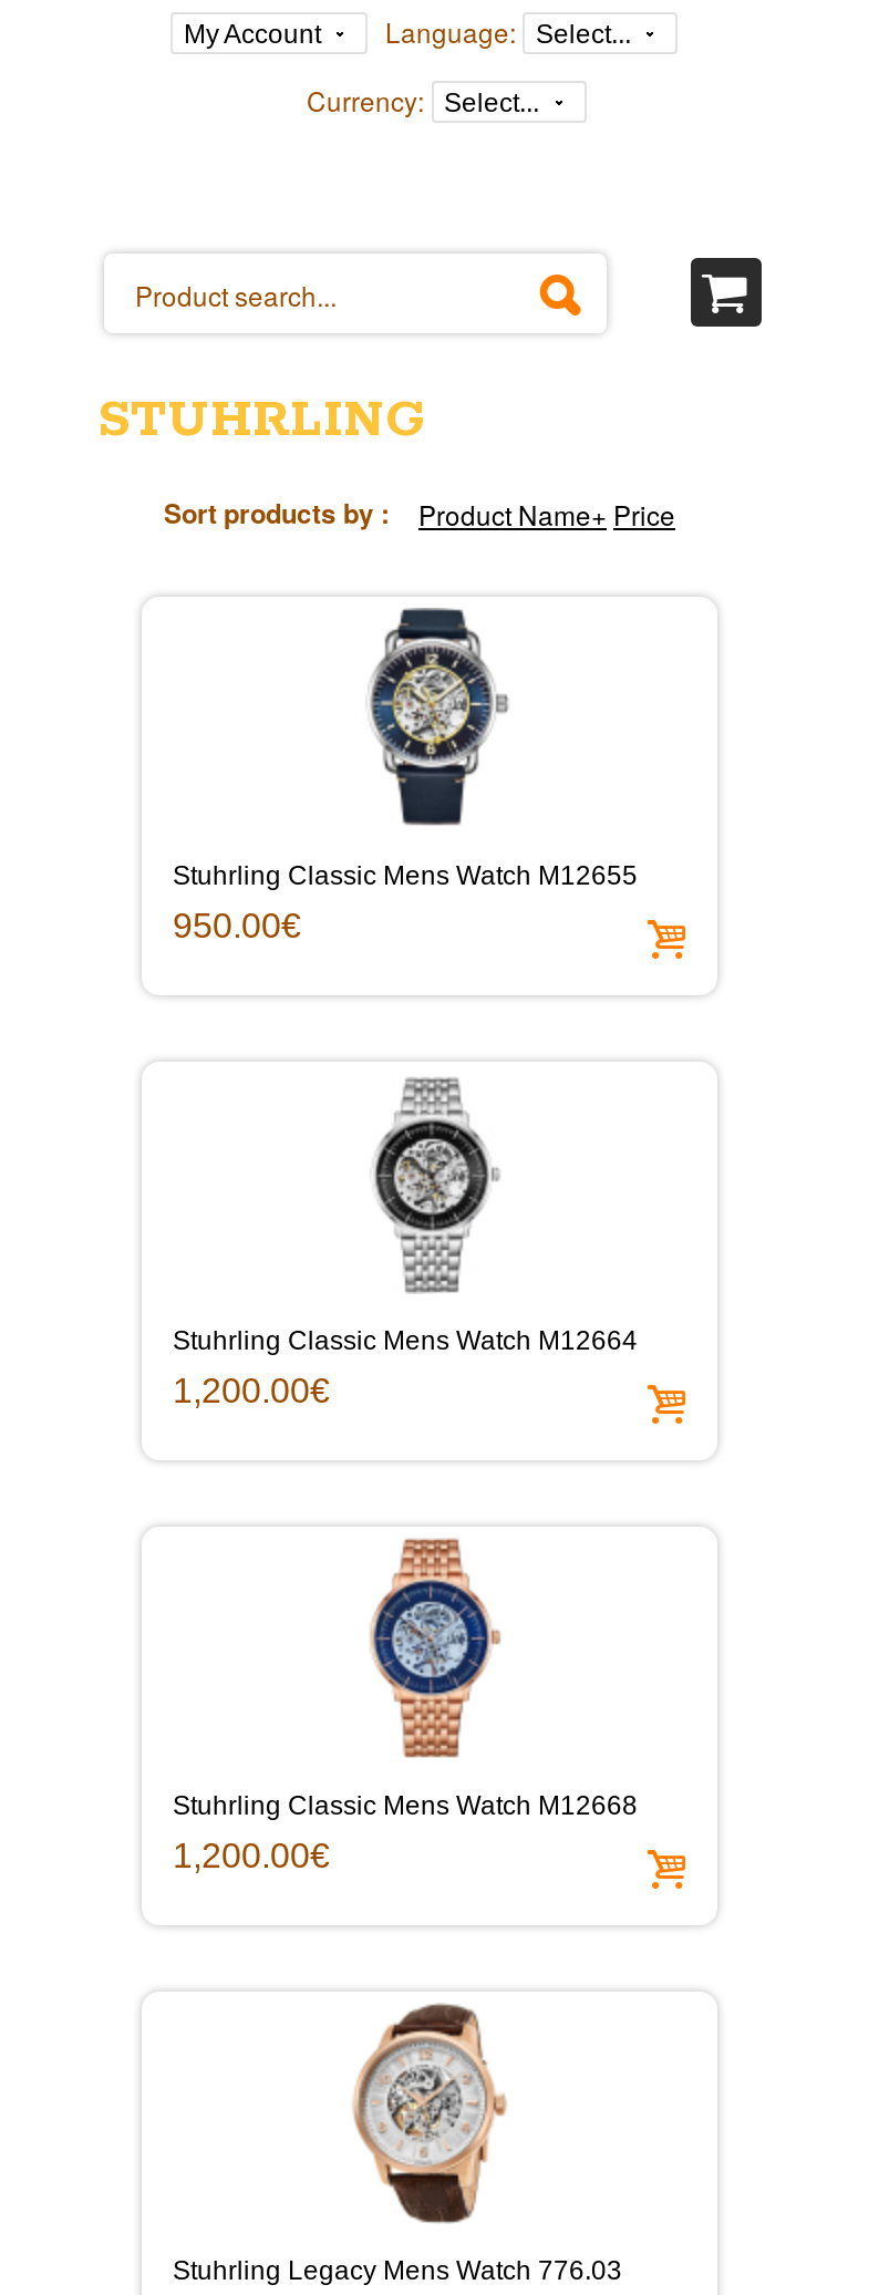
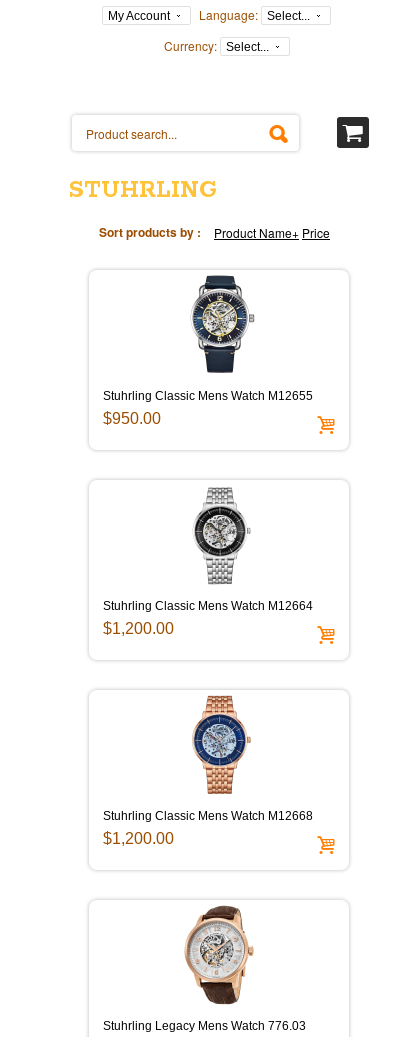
[173,907,301,944] 950.00€ -> [103,410,161,427] $950.00
[173,1372,330,1409] 1,200.00€ -> [103,620,174,637] $1,200.00
[173,1837,330,1874] 1,200.00€ -> [103,830,174,847] $1,200.00

